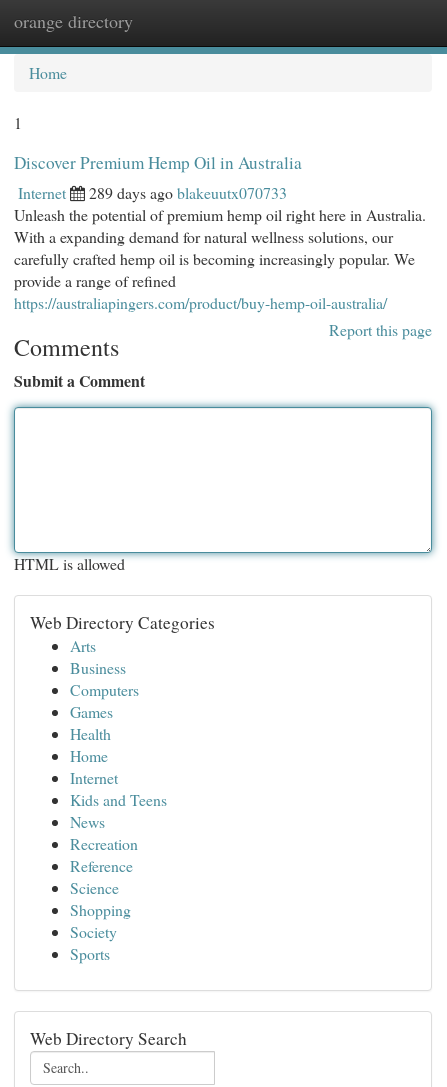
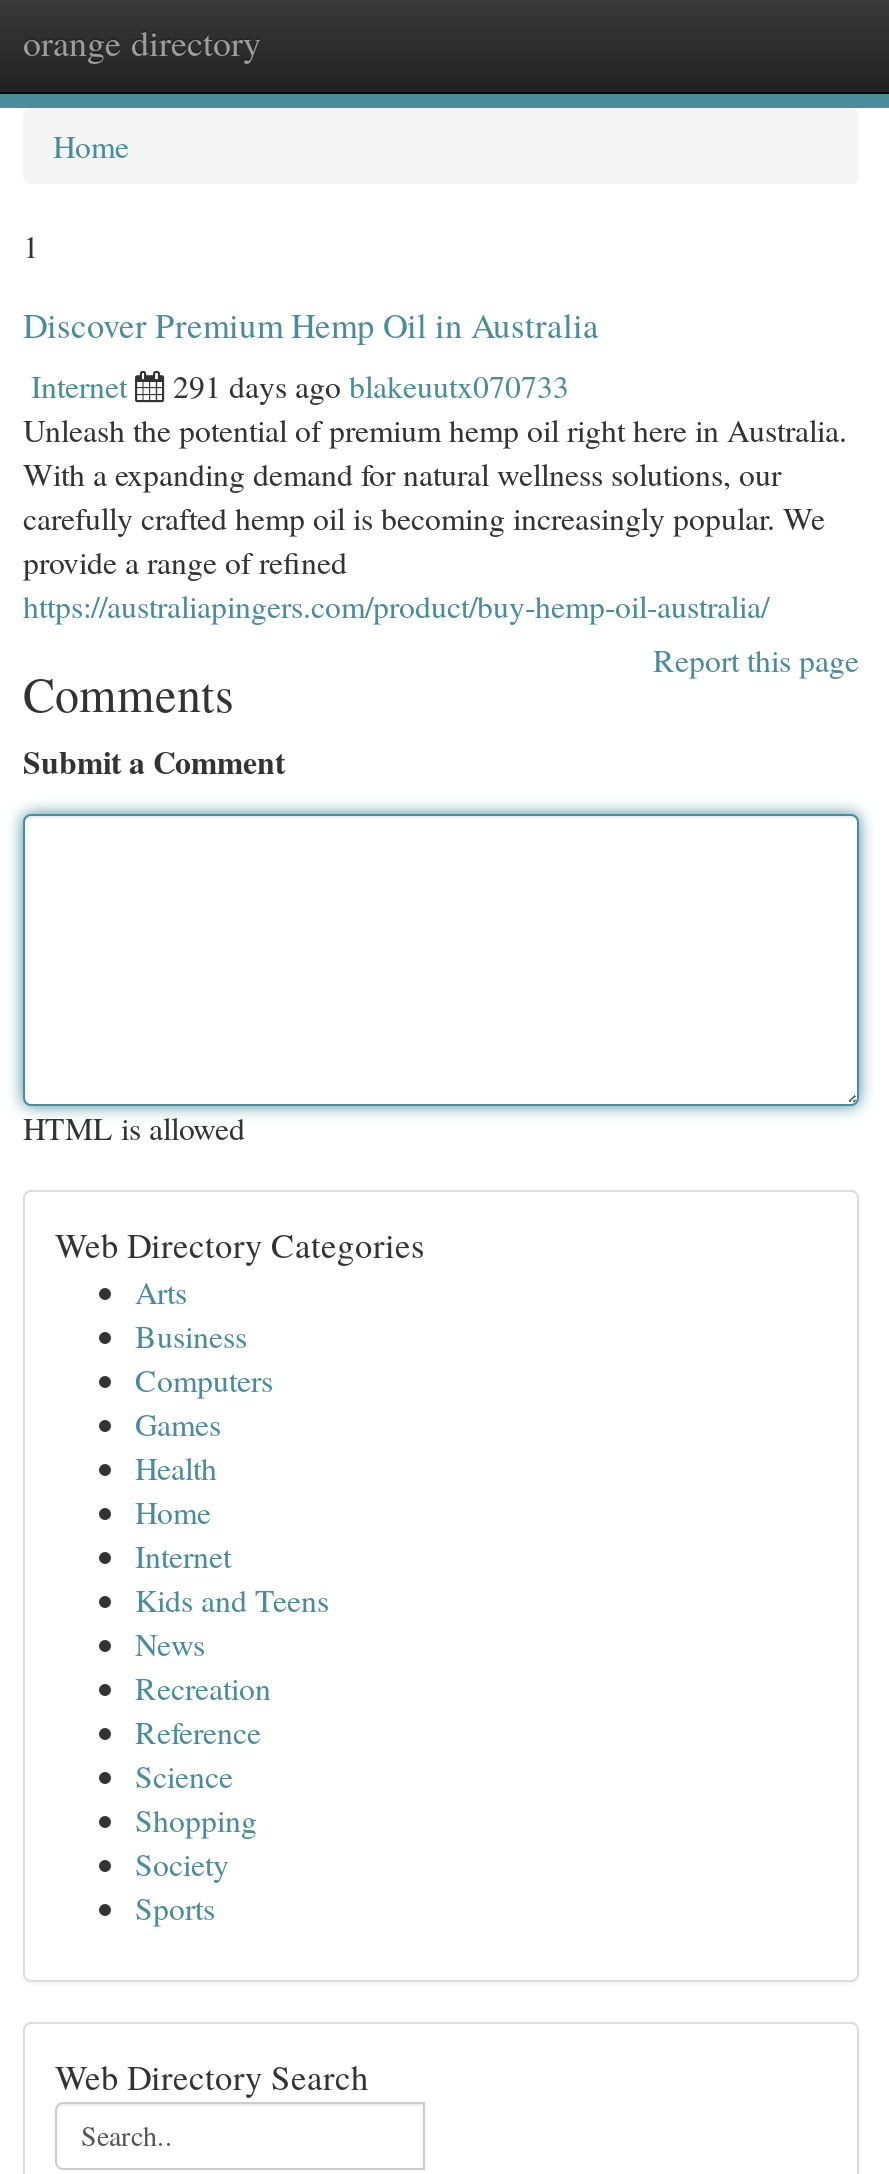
[89,182,287,203] 289 days ago blakeuutx070733 -> [173,364,569,406] 291 days ago blakeuutx070733

